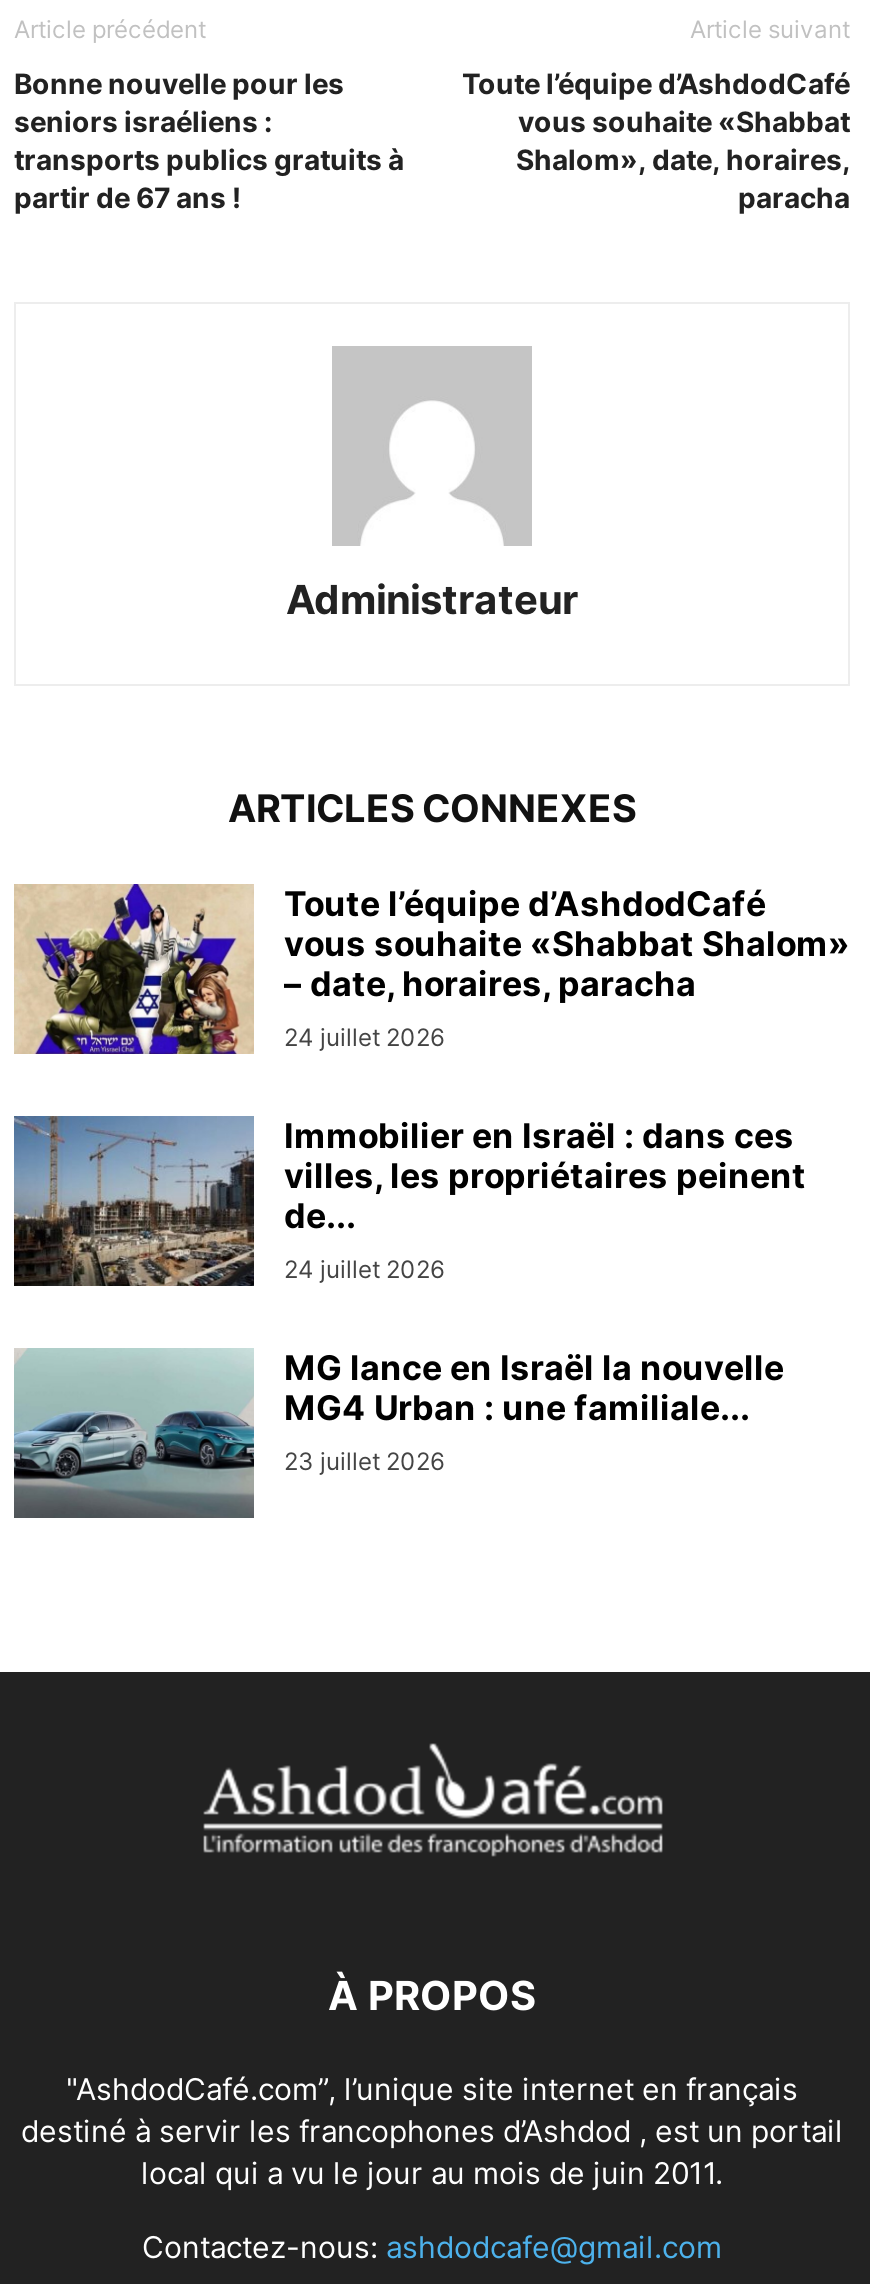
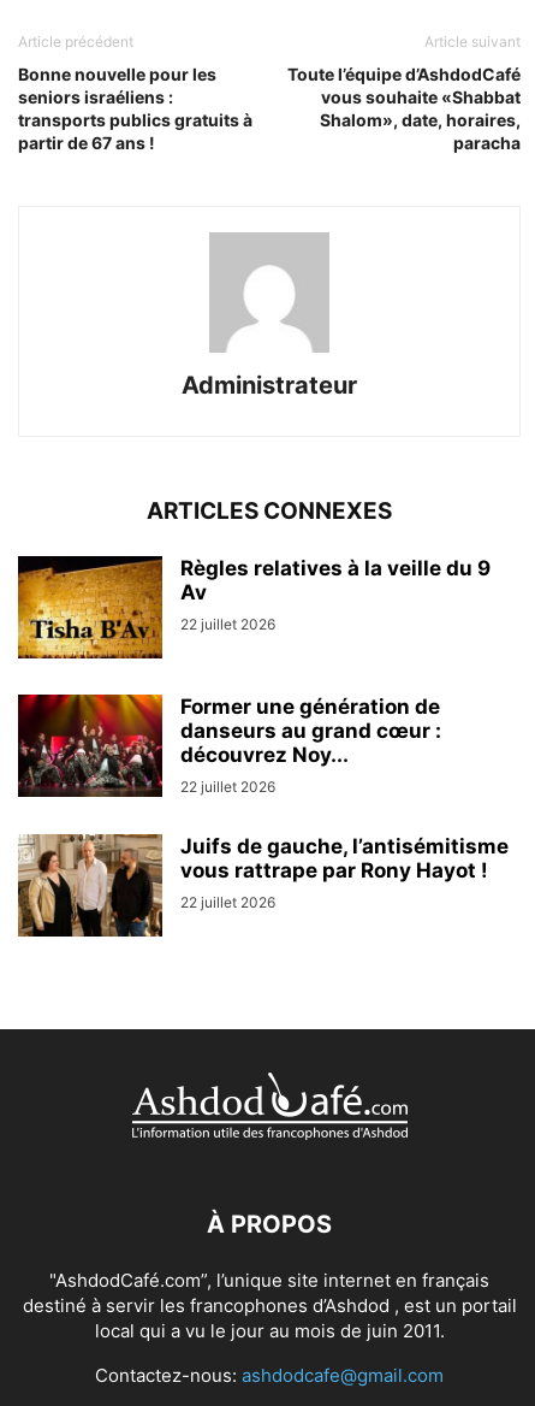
[14,882,850,1056] [image] | Toute l’équipe d’AshdodCafé | vous souhaite «Shabbat Shalom» | – date, horaires, paracha | 24 juillet 2026 -> [17,555,491,660] [image] | Règles relatives à la veille du 9 | Av | 22 juillet 2026
[12,1114,806,1288] [image] | Immobilier en Israël : dans ces | villes, les propriétaires peinent | de... | 24 juillet 2026 -> [17,693,441,797] [image] | Former une génération de | danseurs au grand cœur : | découvrez Noy... | 22 juillet 2026
[12,1346,784,1520] [image] | MG lance en Israël la nouvelle | MG4 Urban : une familiale... | 23 juillet 2026 -> [17,833,509,938] [image] | Juifs de gauche, l’antisémitisme | vous rattrape par Rony Hayot ! | 22 juillet 2026

